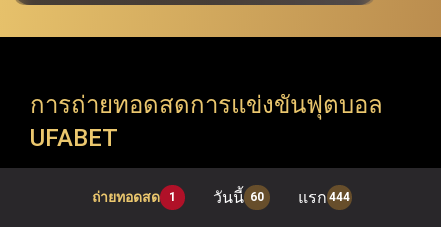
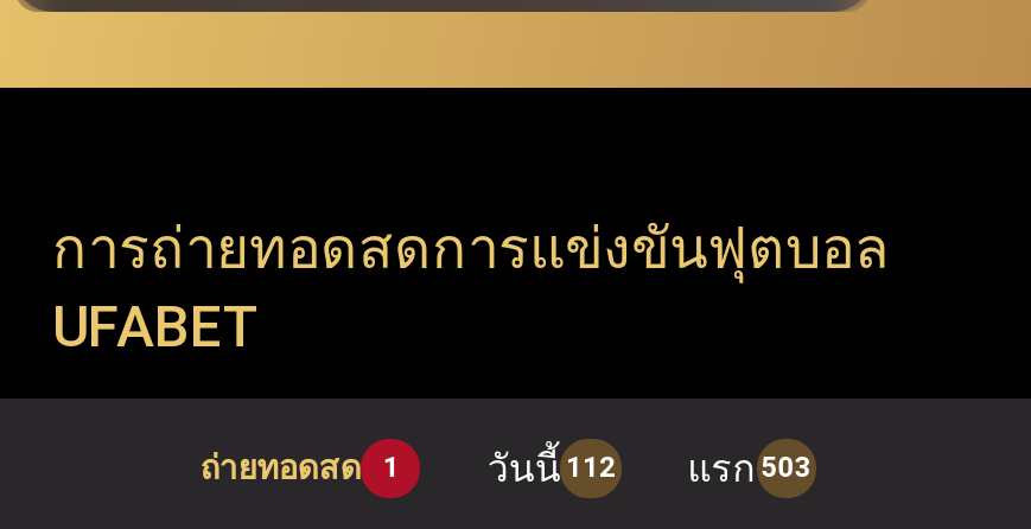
[213,188,350,207] วันนี้ 60 | แรก 444 -> [487,445,811,491] วันนี้ 112 | แรก 503

